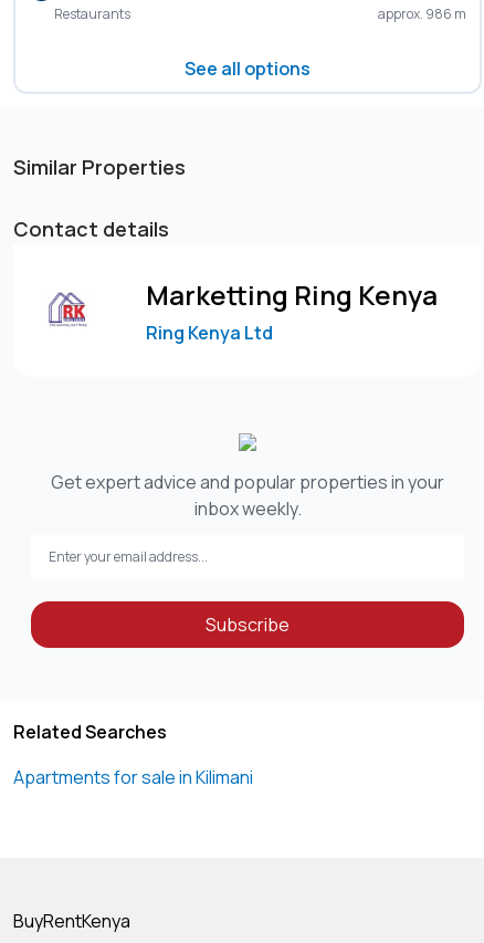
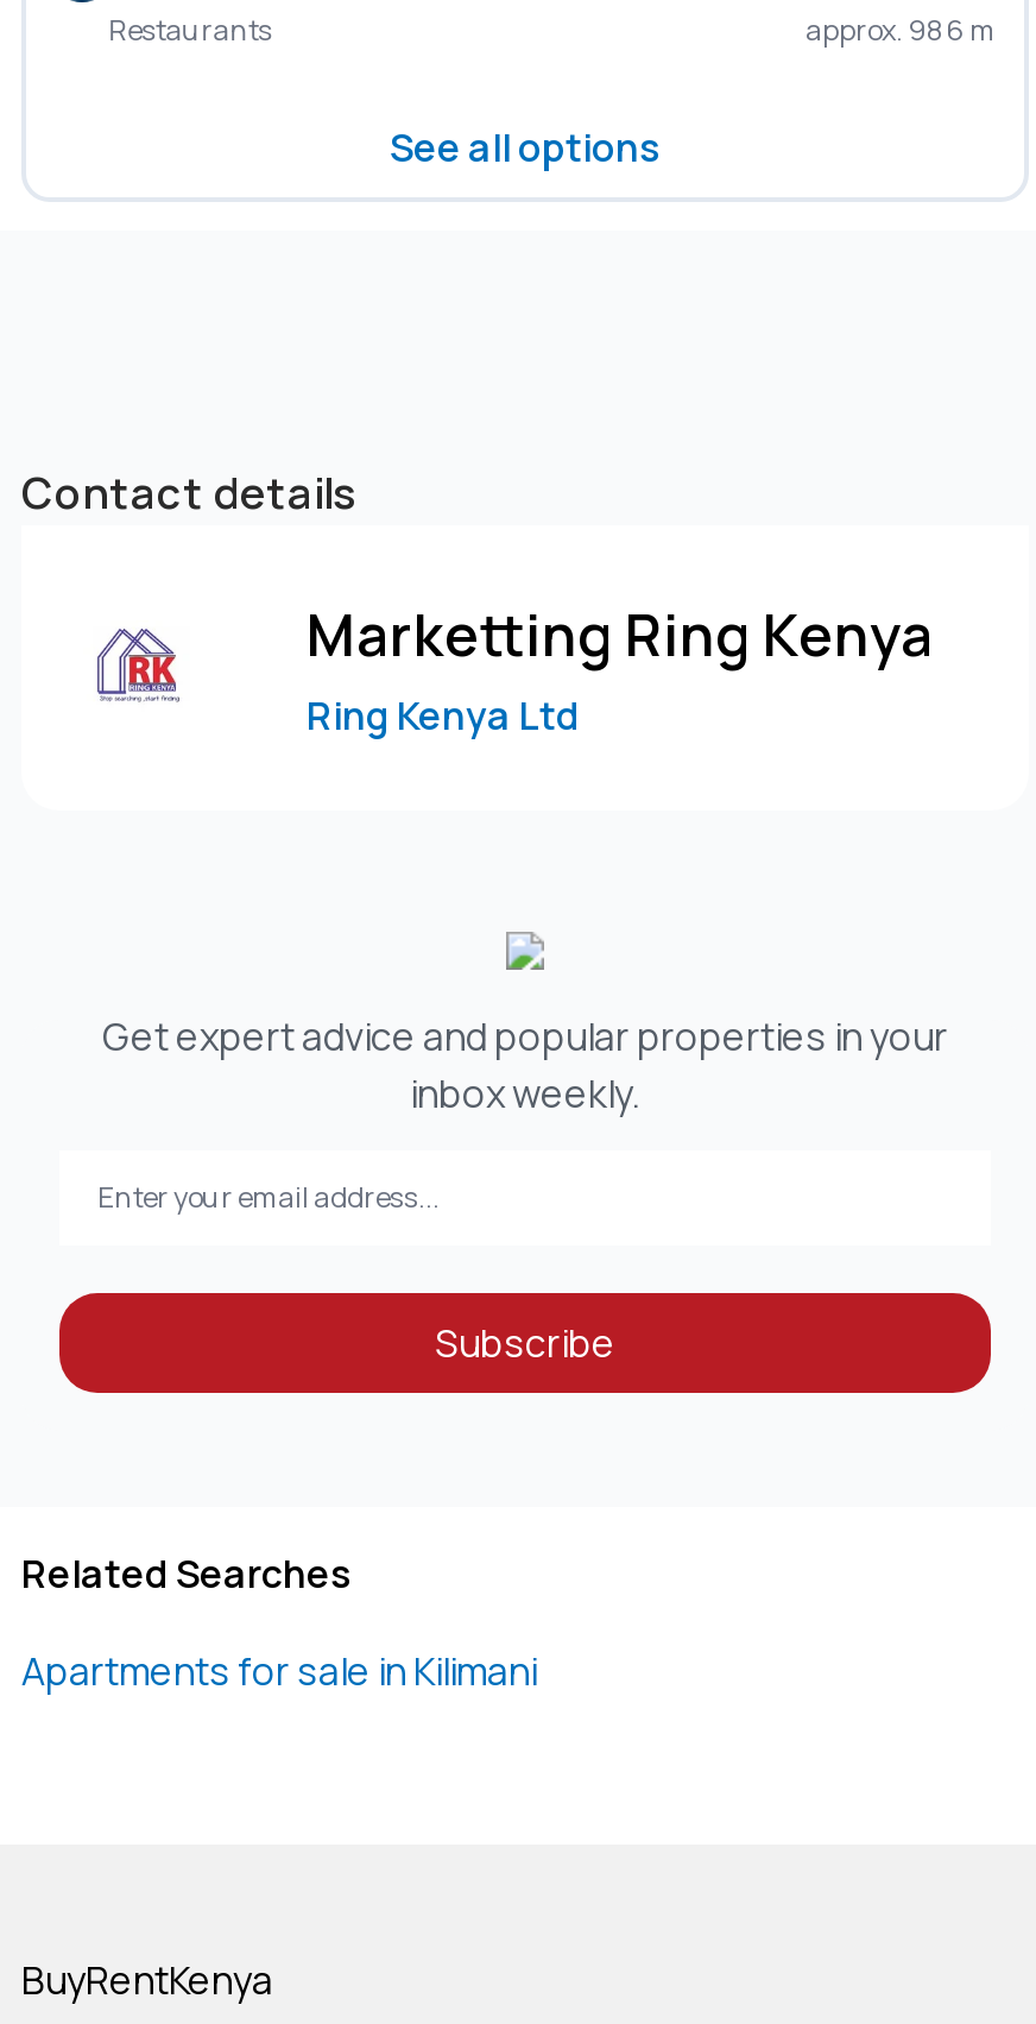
[13,154,186,180] Similar Properties -> none

